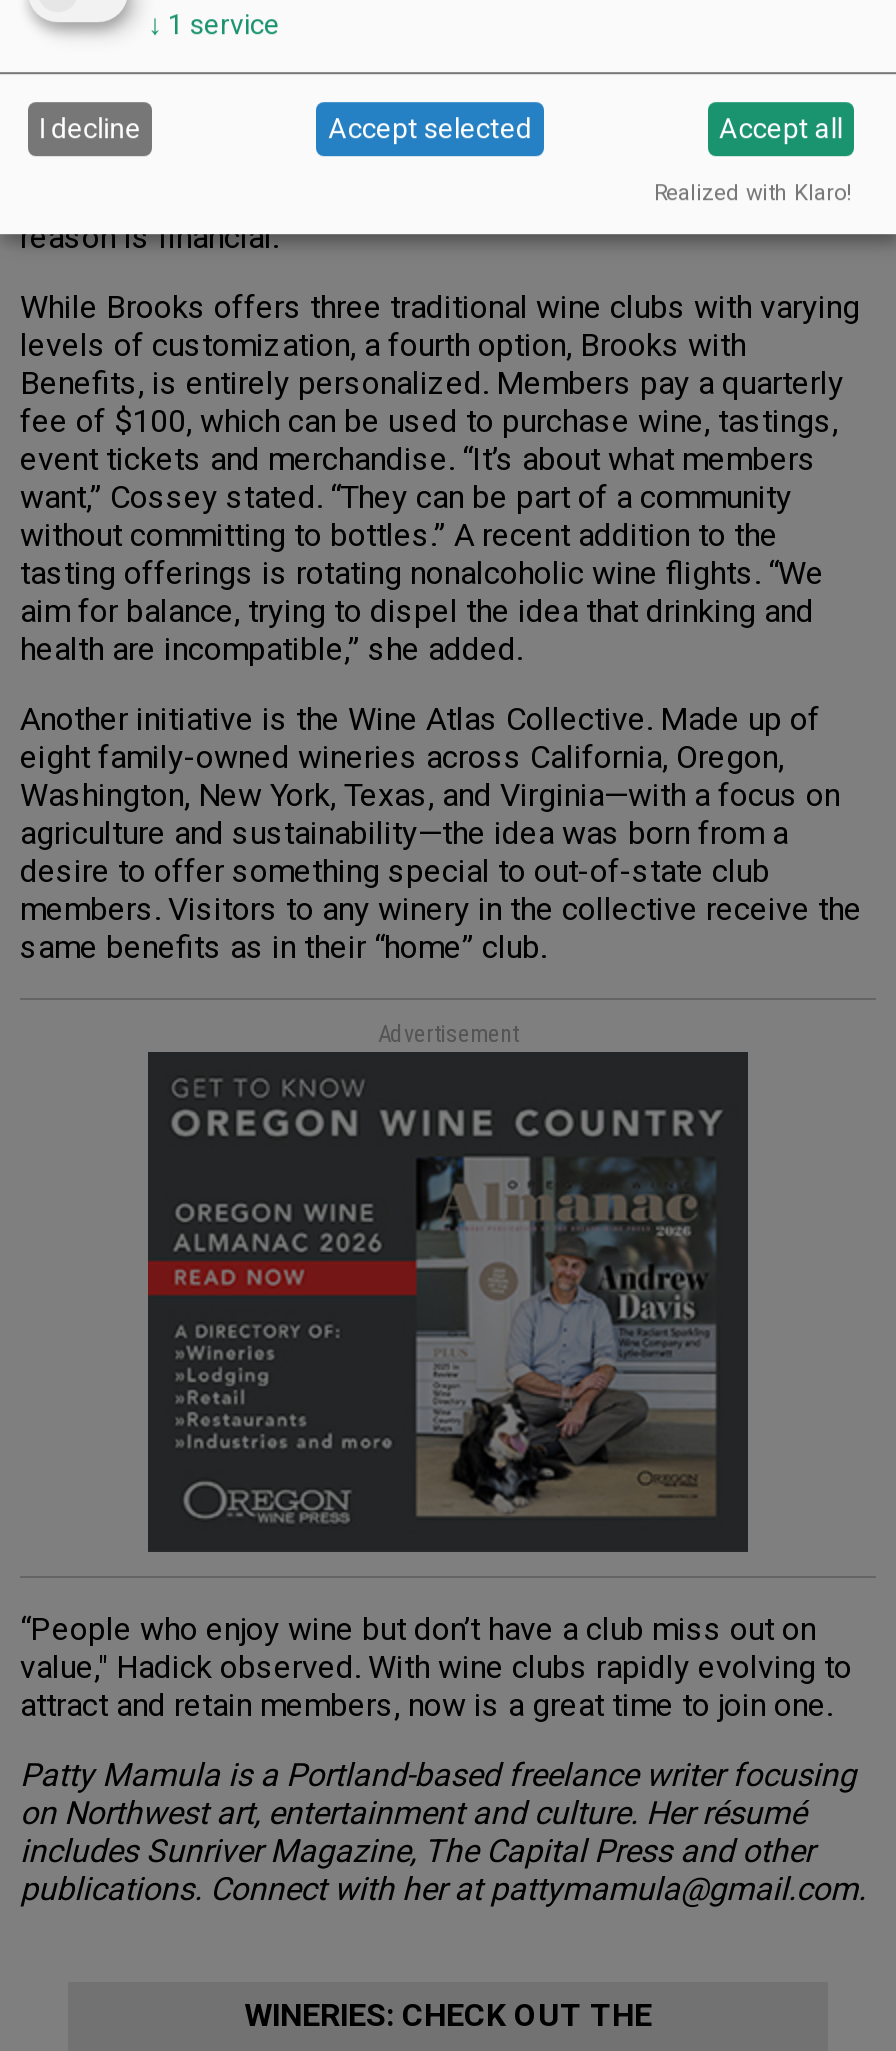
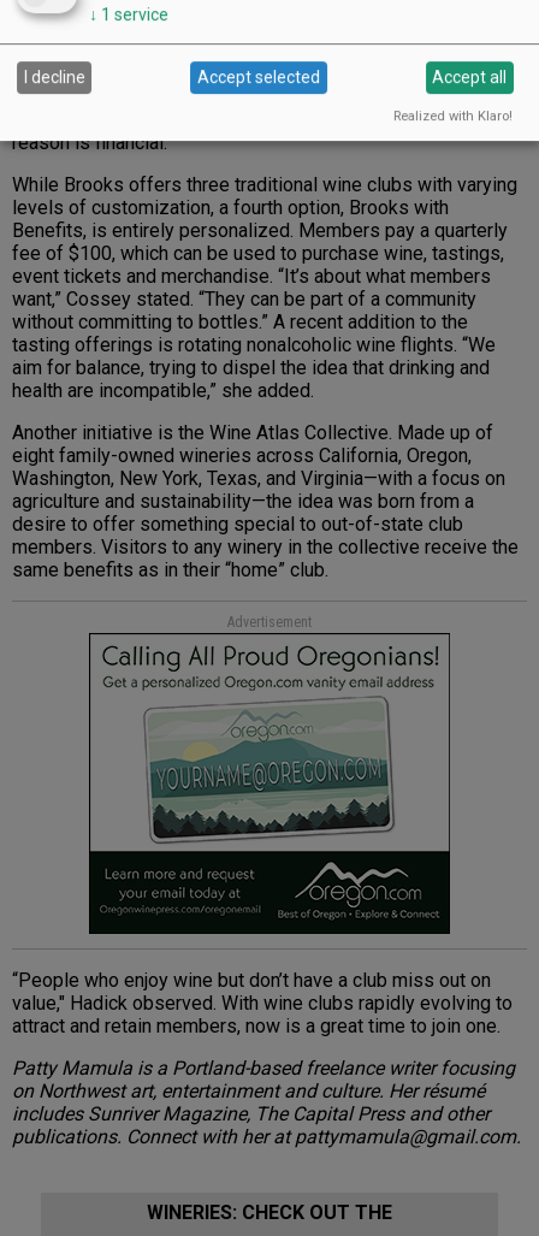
[148,1054,746,1546] [image] -> [89,635,449,932] [image]

